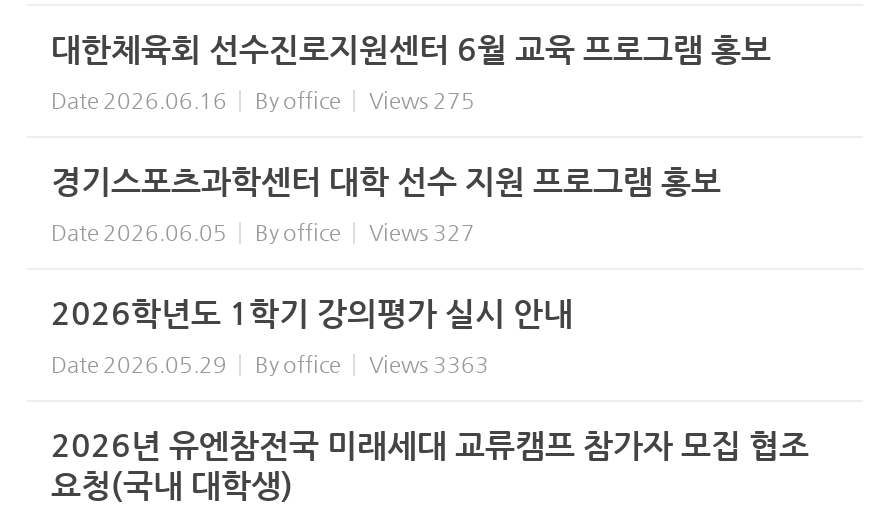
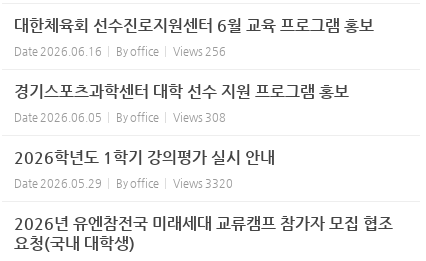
[51,88,475,114] Date 2026.06.16 By office Views 275 -> [14,45,226,58] Date 2026.06.16 By office Views 256
[51,220,475,246] Date 2026.06.05 By office Views 327 -> [14,111,226,124] Date 2026.06.05 By office Views 308
[51,352,489,378] Date 2026.05.29 By office Views 3363 -> [14,177,233,190] Date 2026.05.29 By office Views 3320

